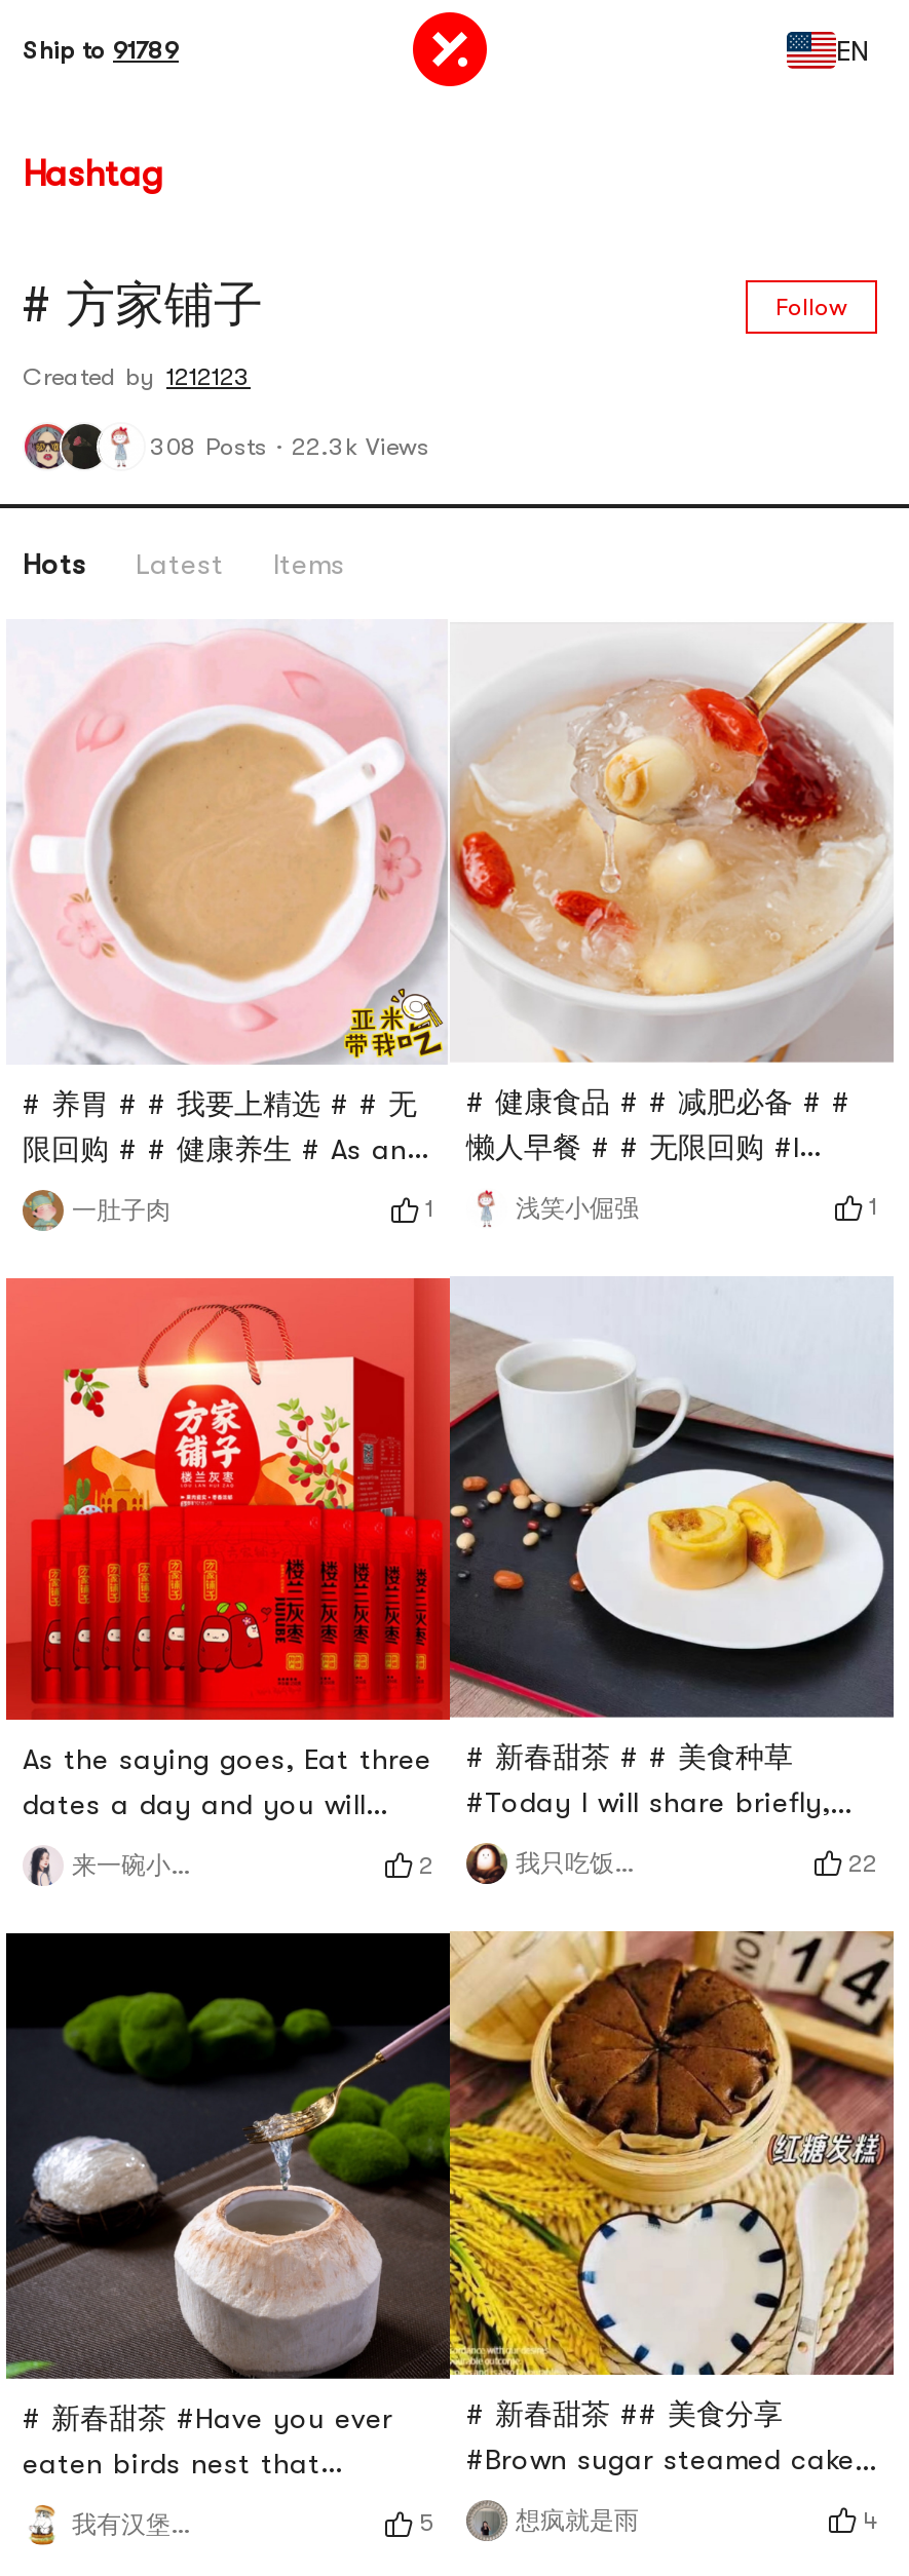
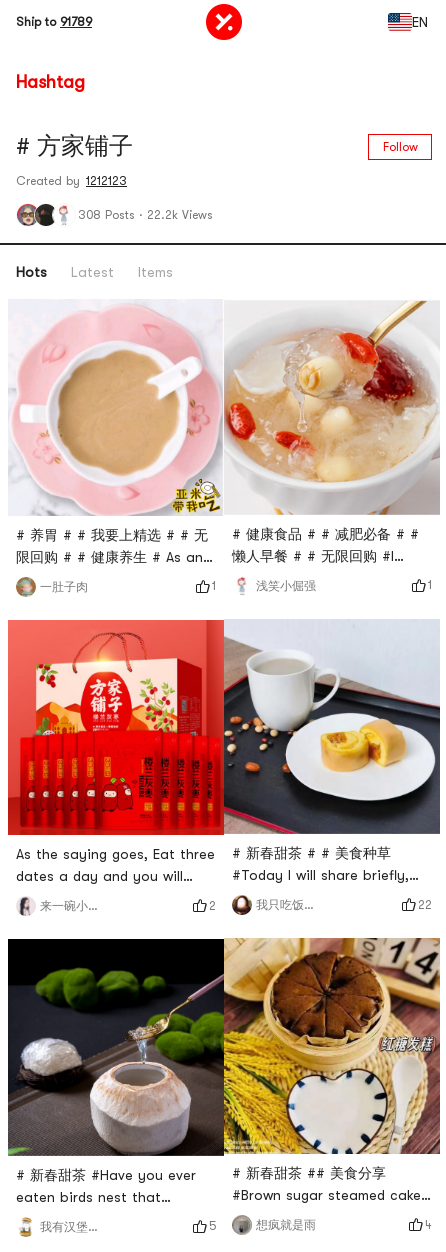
[150,432,429,461] 308 Posts · 22.3k Views -> [78,208,213,222] 308 Posts · 22.2k Views

